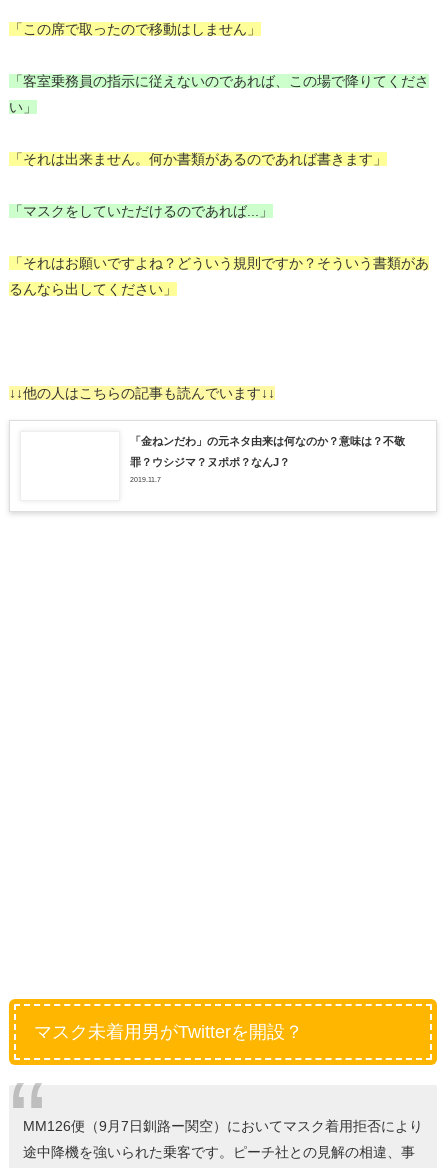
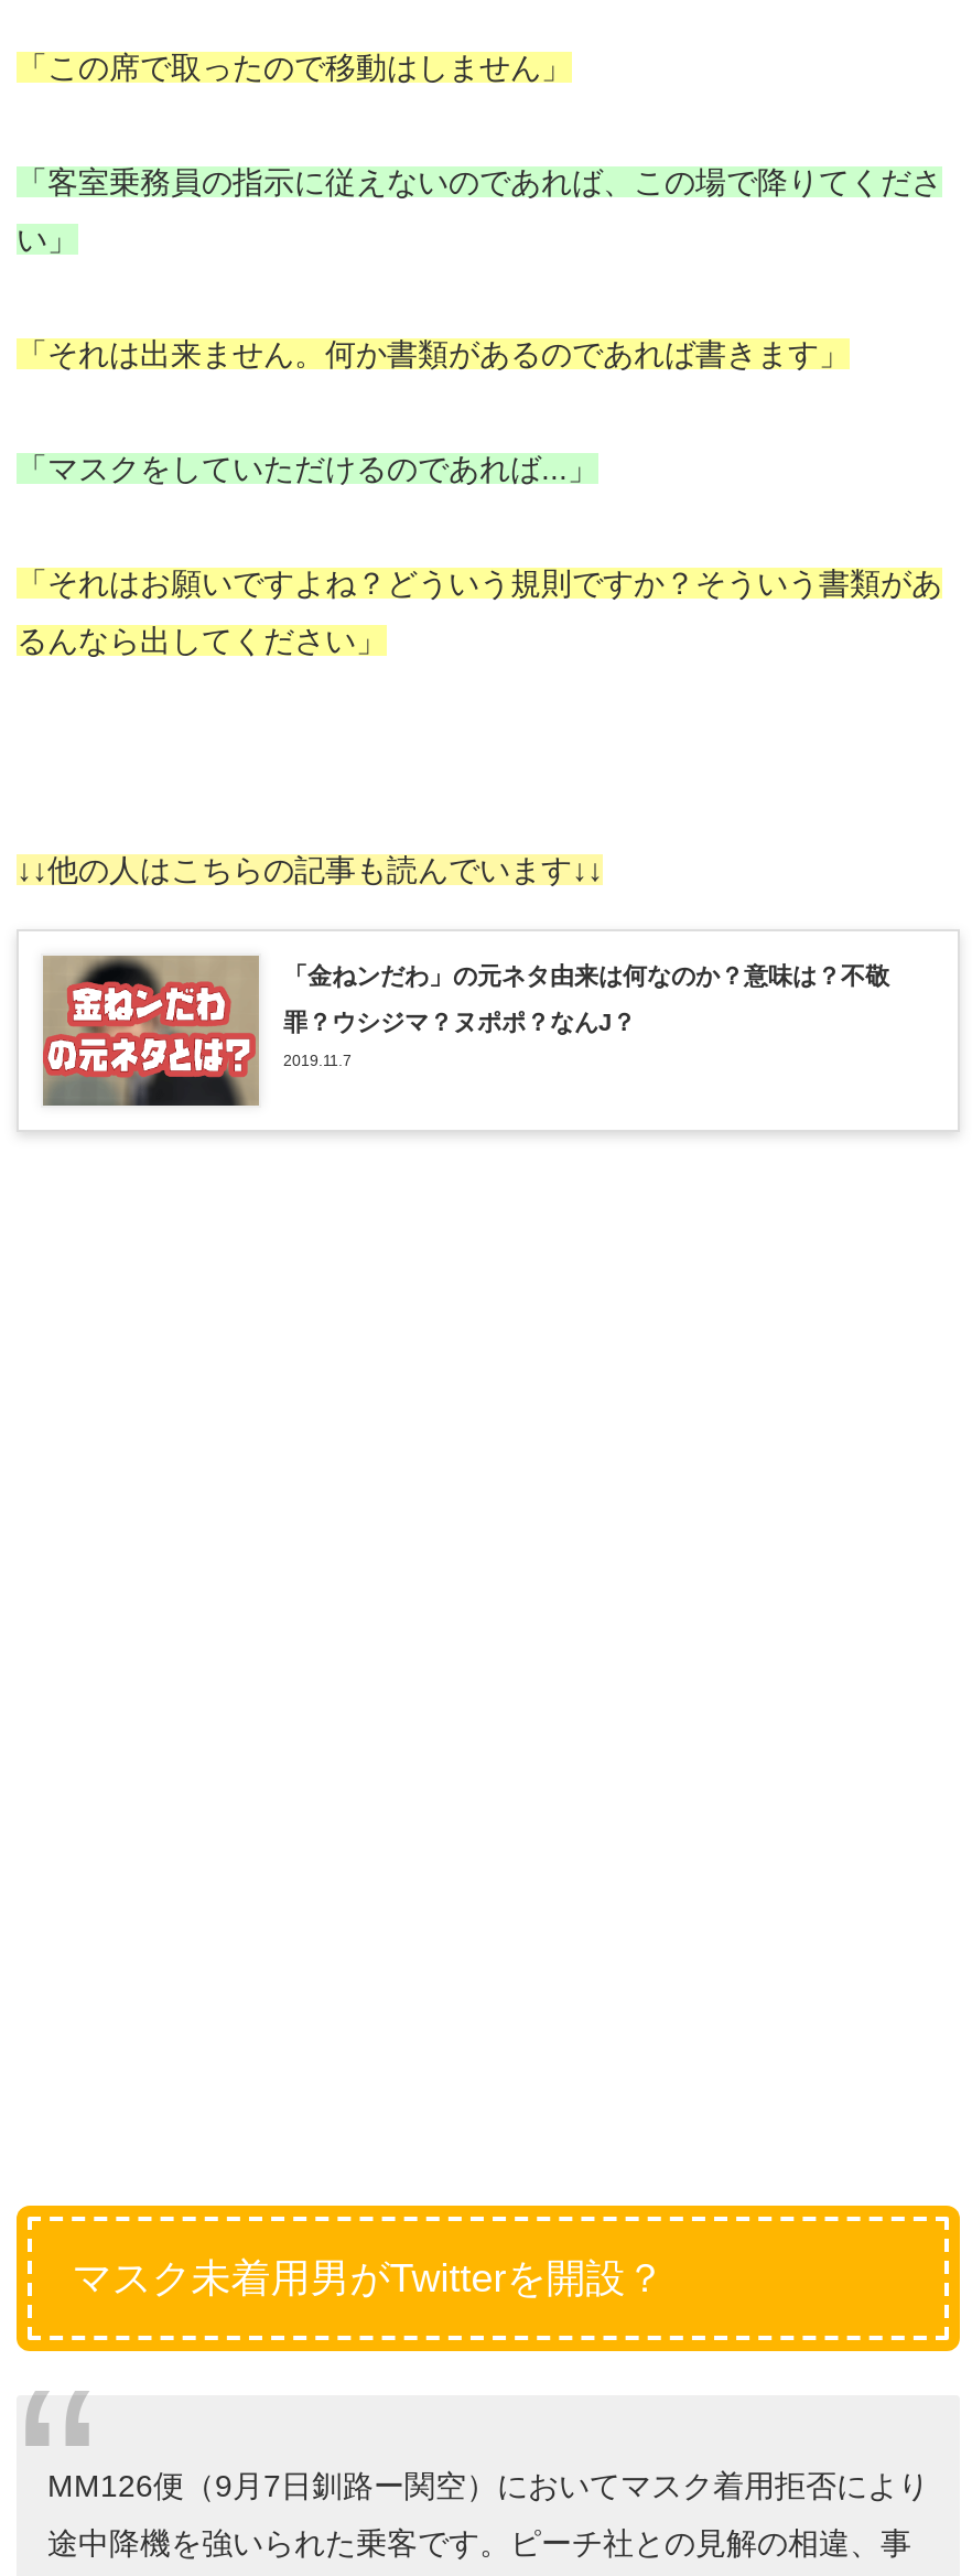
none -> [41,953,261,1108] [image]

